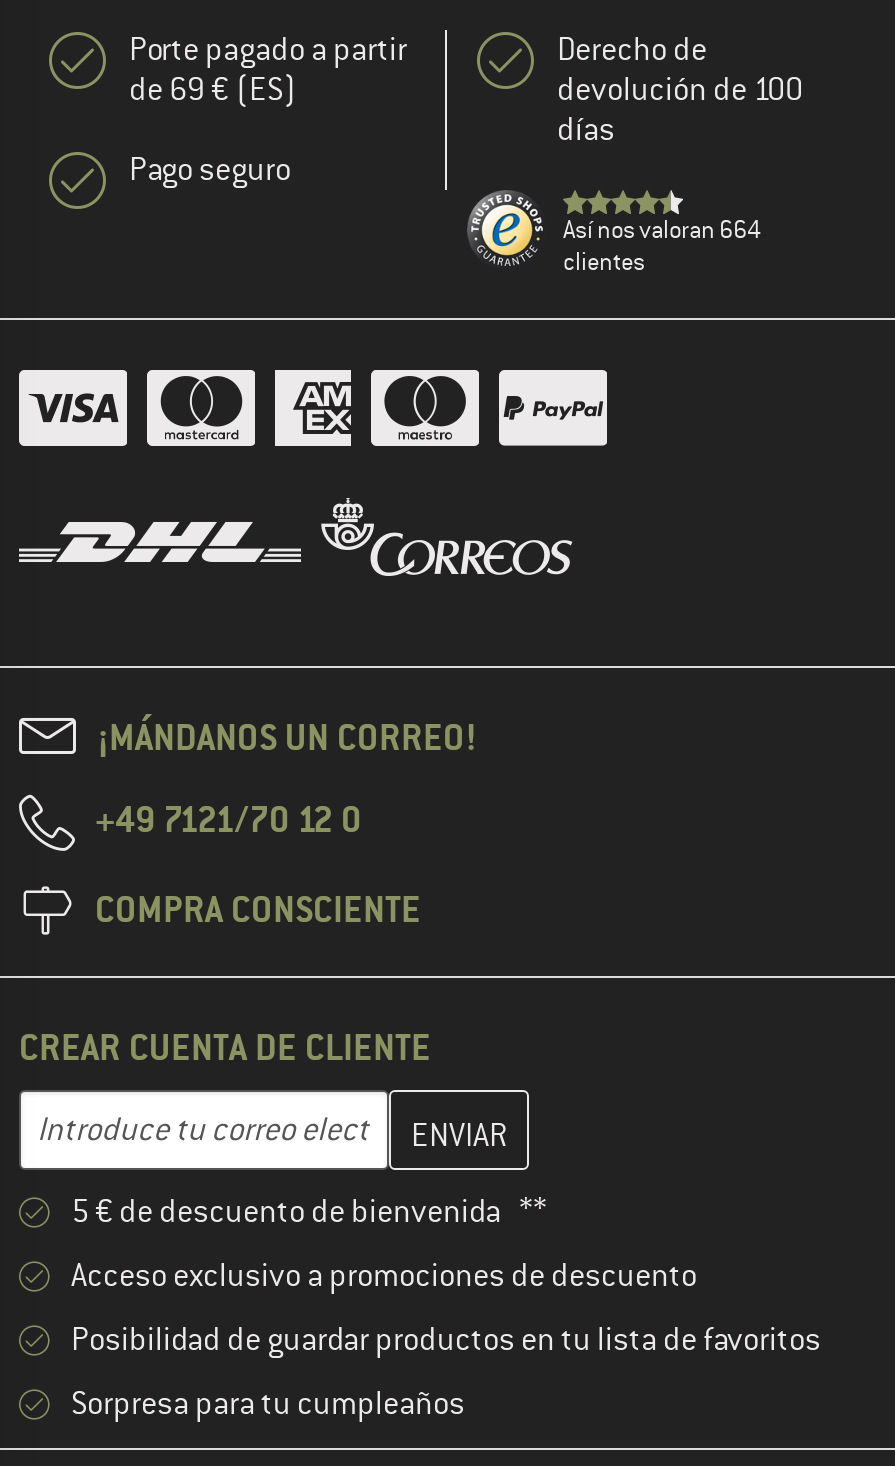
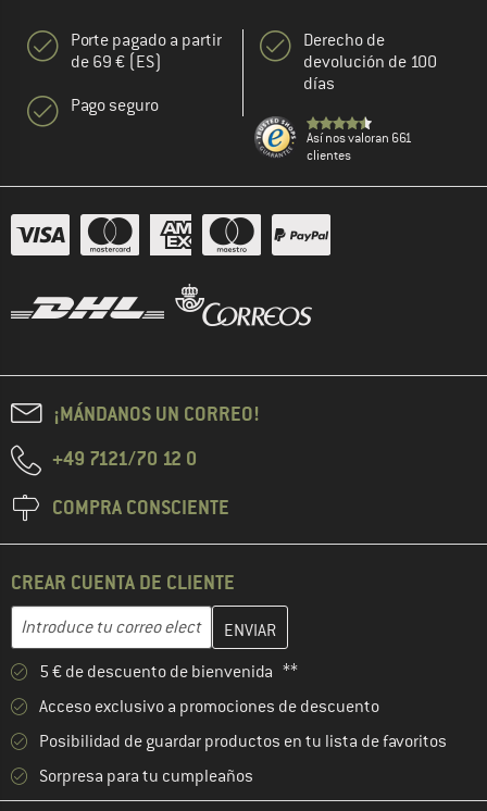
[563,214,761,246] Así nos valoran 664 -> [307,129,412,147] Así nos valoran 661

